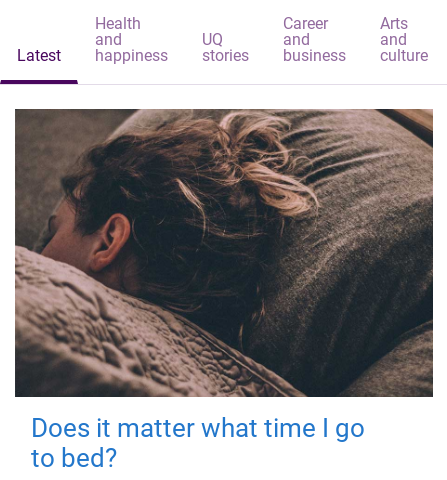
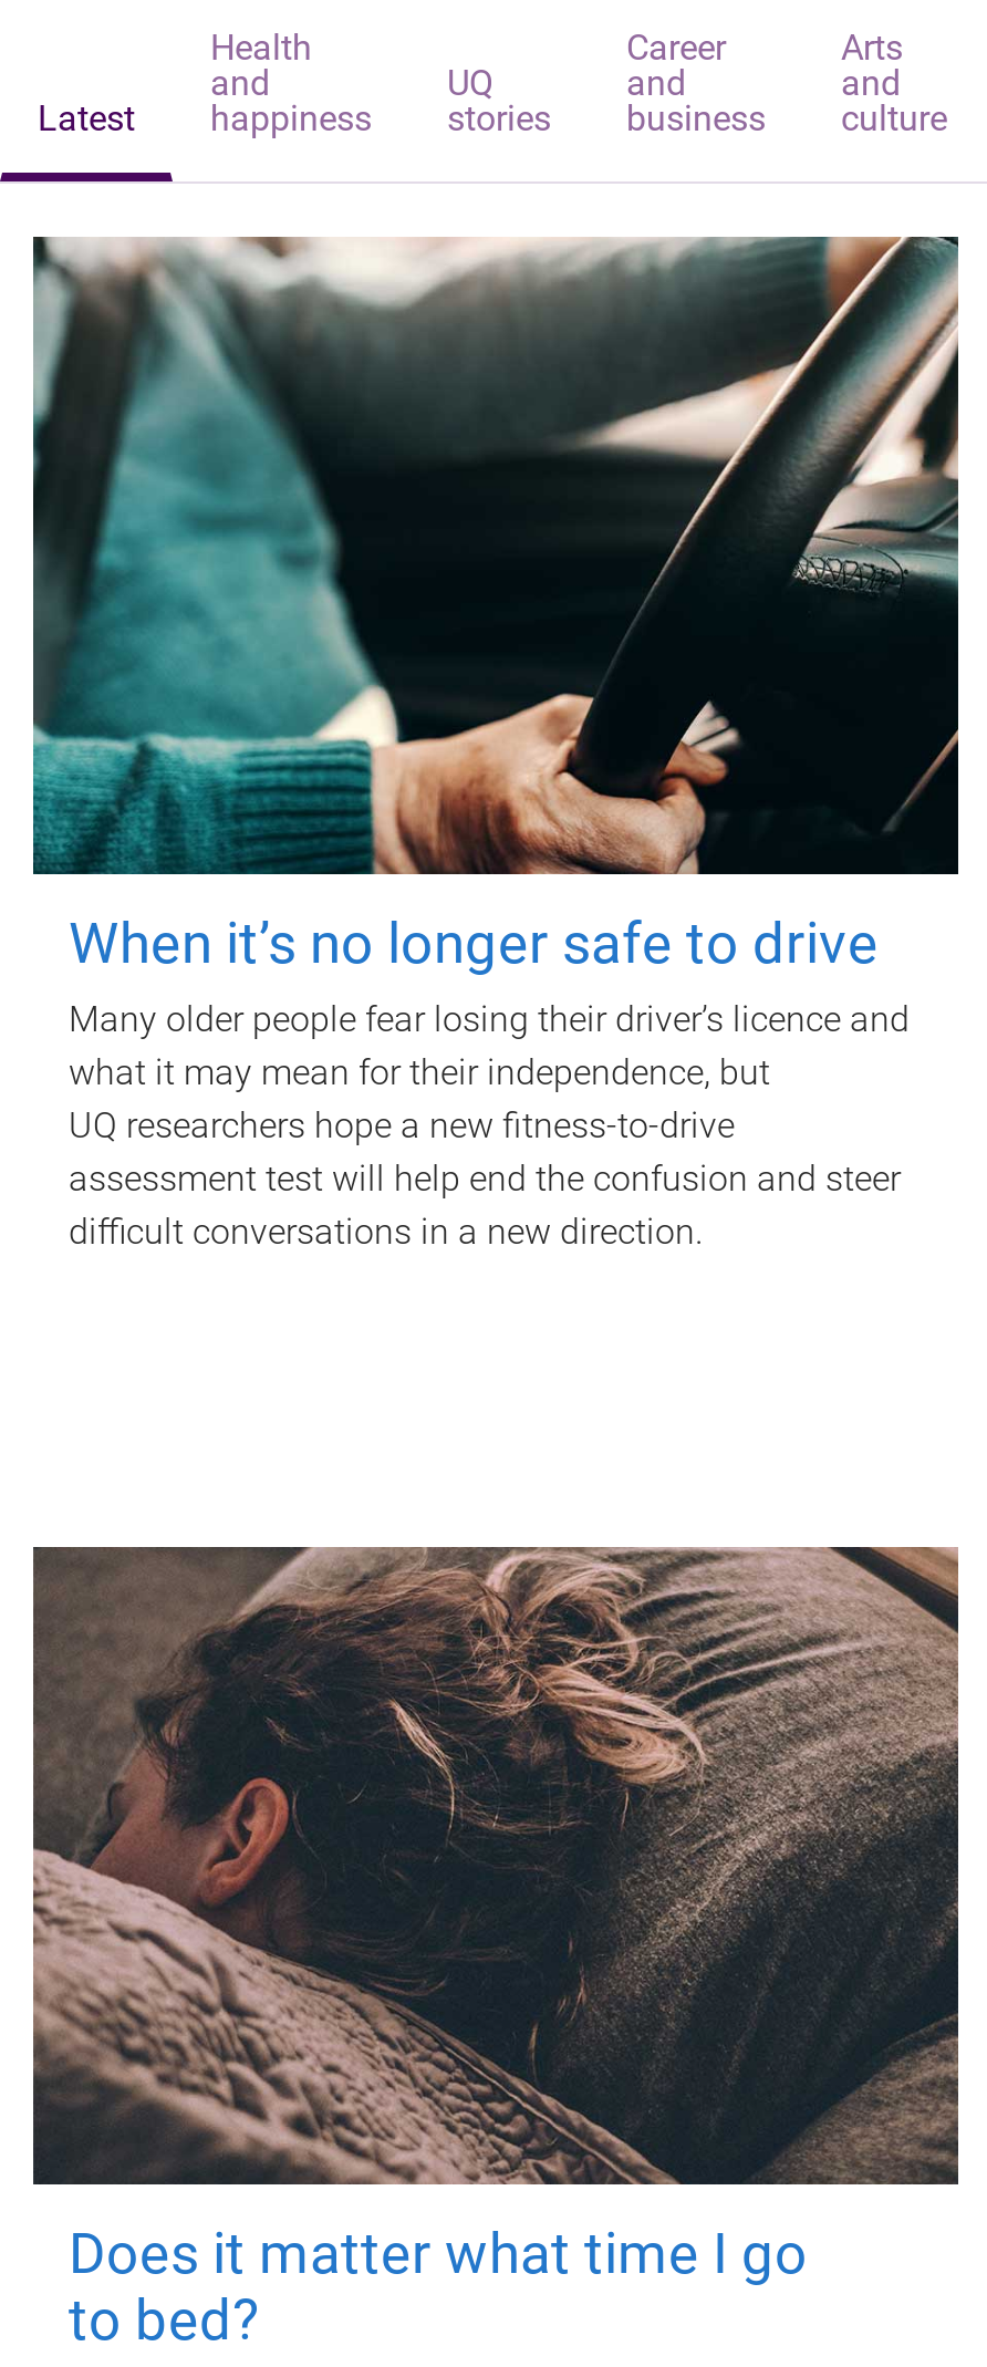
none -> [31,235,960,1253] [image] | When it’s no longer safe to drive | Many older people fear losing their driver’s licence and | what it may mean for their independence, but | UQ researchers hope a new fitness-to-drive | assessment test will help end the confusion and steer | difficult conversations in a new direction.

